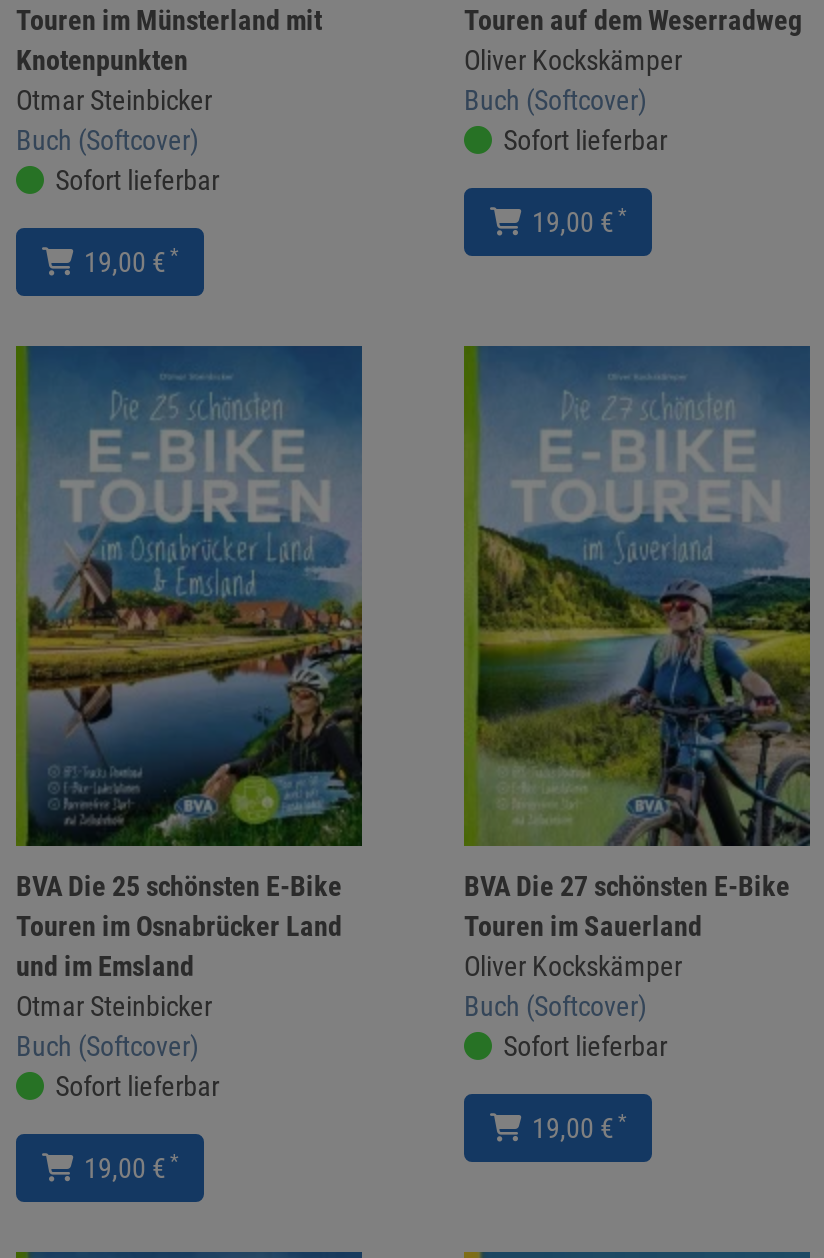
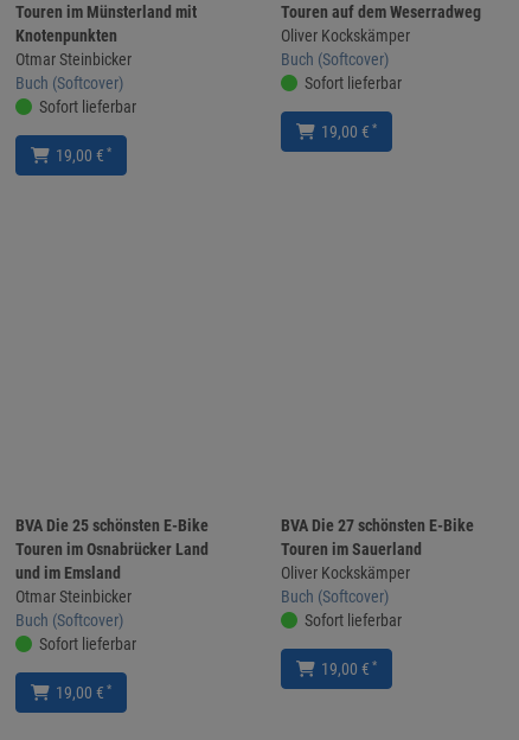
[14,344,364,848] [image] -> none
[462,344,812,848] [image] -> none

